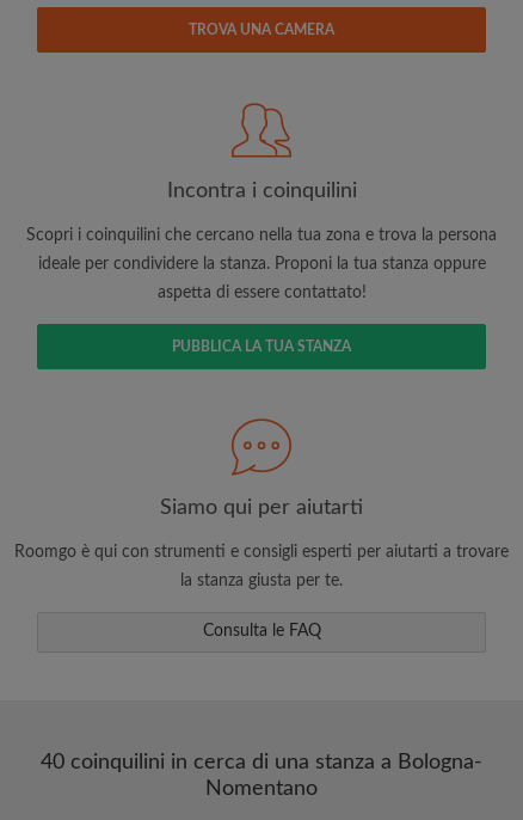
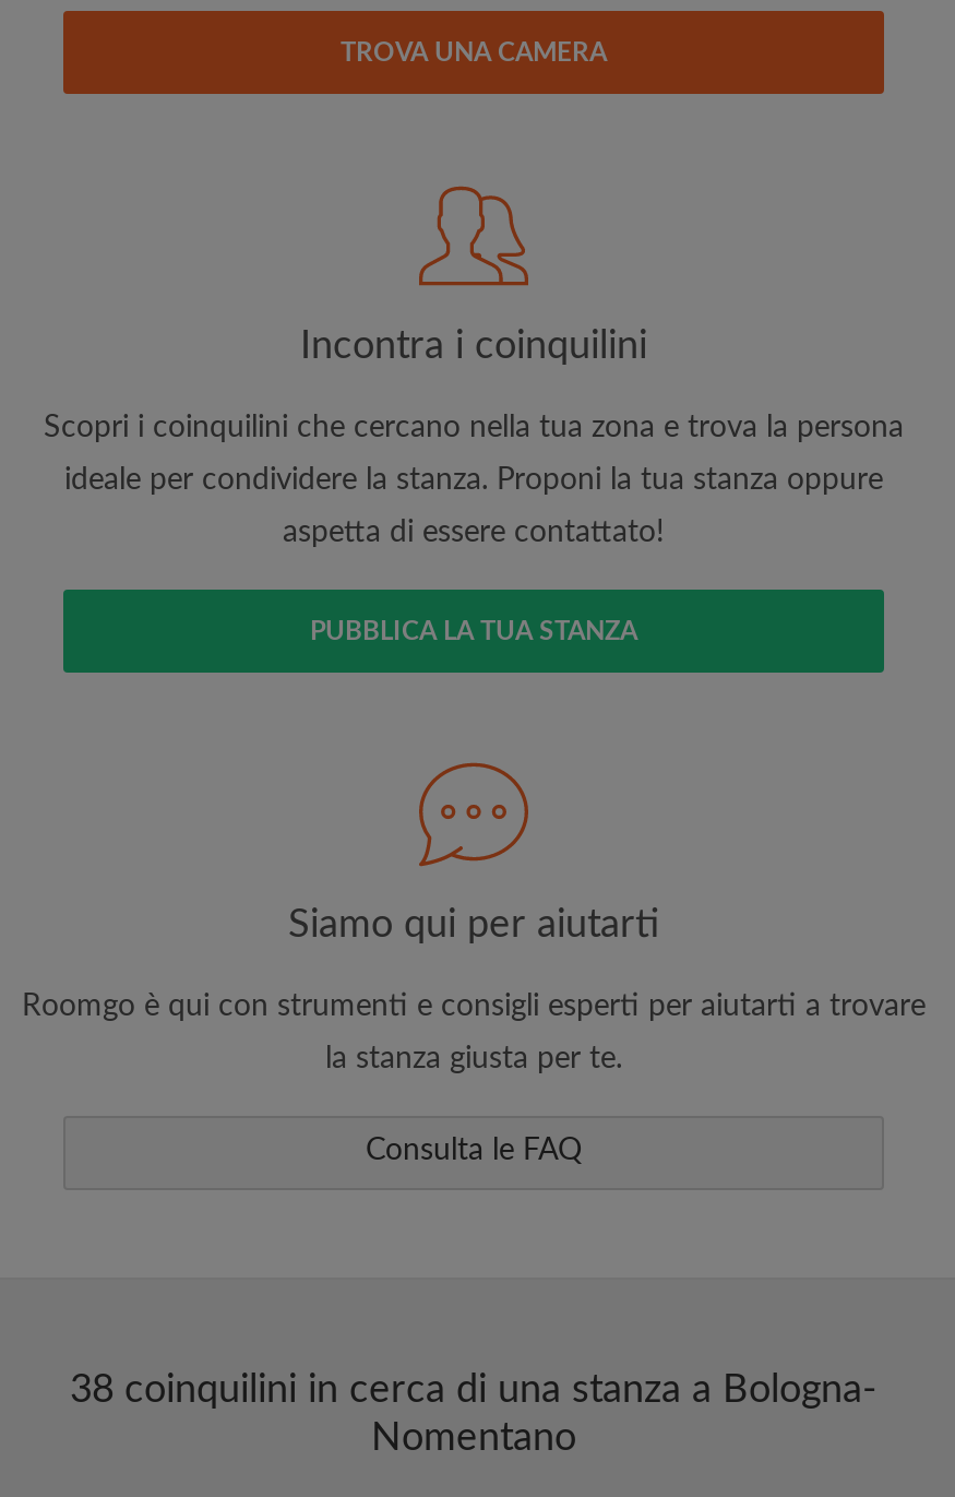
[41,752,482,774] 40 coinquilini in cerca di una stanza a Bologna- -> [70,1372,878,1411] 38 coinquilini in cerca di una stanza a Bologna-

